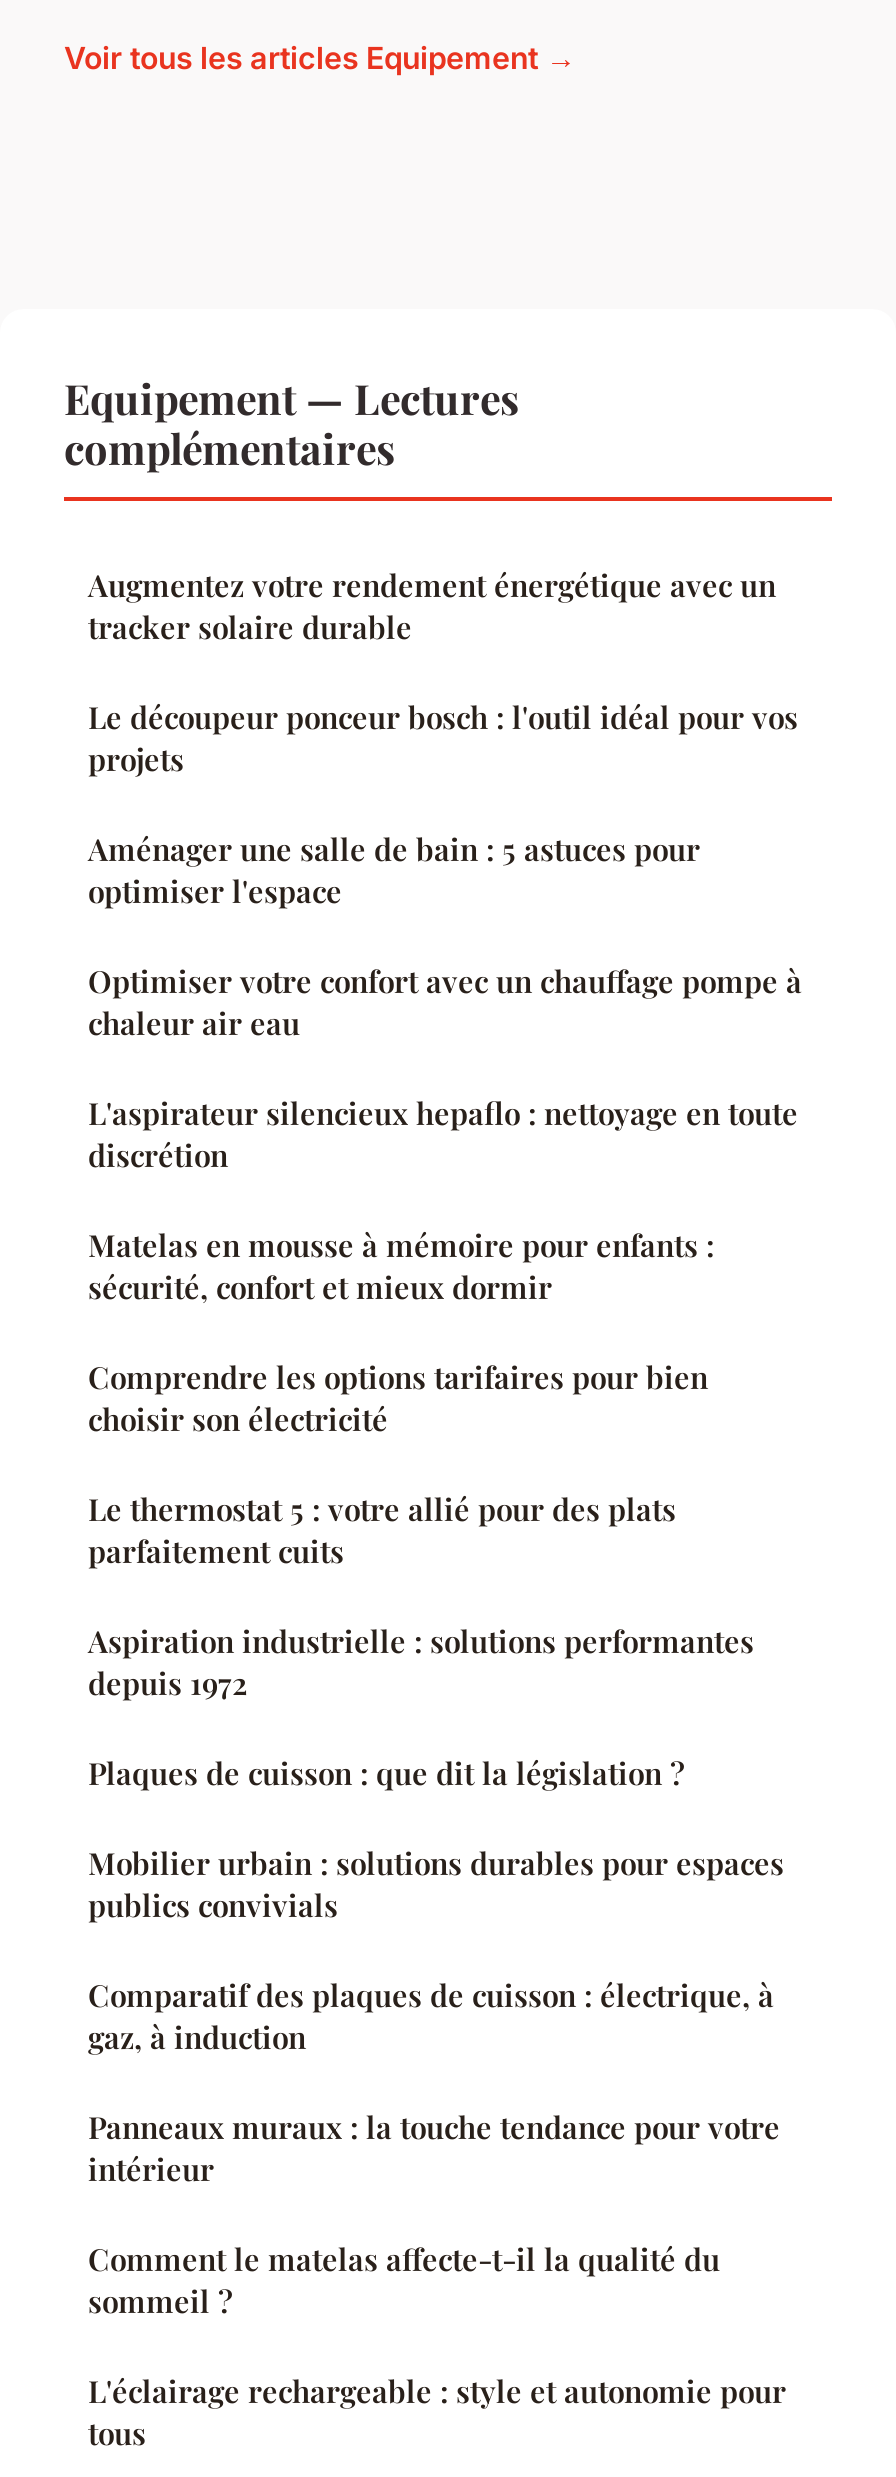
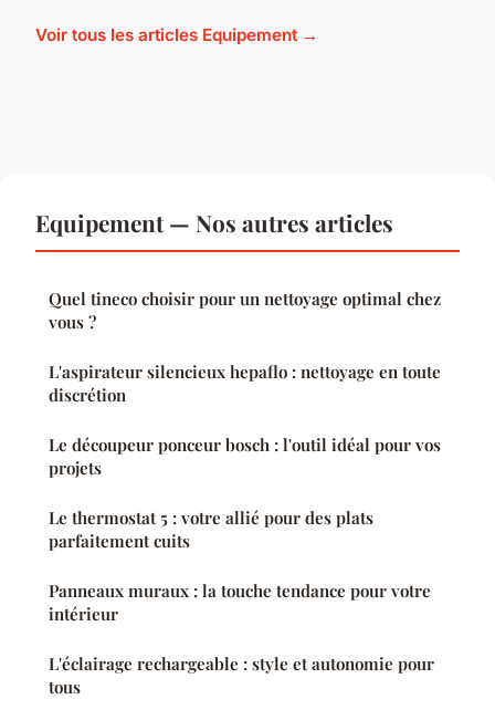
[64,368,802,1042] Equipement — Lectures | complémentaires | Augmentez votre rendement énergétique avec un | tracker solaire durable | Aménager une salle de bain : 5 astuces pour | optimiser l'espace | Optimiser votre confort avec un chauffage pompe à | chaleur air eau -> [35,206,441,332] Equipement — Nos autres articles | Quel tineco choisir pour un nettoyage optimal chez | vous ?
moved [88,696,798,778] -> [49,433,441,478]: Le découpeur ponceur bosch : l'outil idéal pour vos | projets
[88,1224,714,1438] Matelas en mousse à mémoire pour enfants : | sécurité, confort et mieux dormir | Comprendre les options tarifaires pour bien | choisir son électricité -> none
[88,1620,784,2056] Aspiration industrielle : solutions performantes | depuis 1972 | Plaques de cuisson : que dit la législation ? | Mobilier urbain : solutions durables pour espaces | publics convivials | Comparatif des plaques de cuisson : électrique, à | gaz, à induction -> none
[88,2238,720,2320] Comment le matelas affecte-t-il la qualité du | sommeil ? -> none

